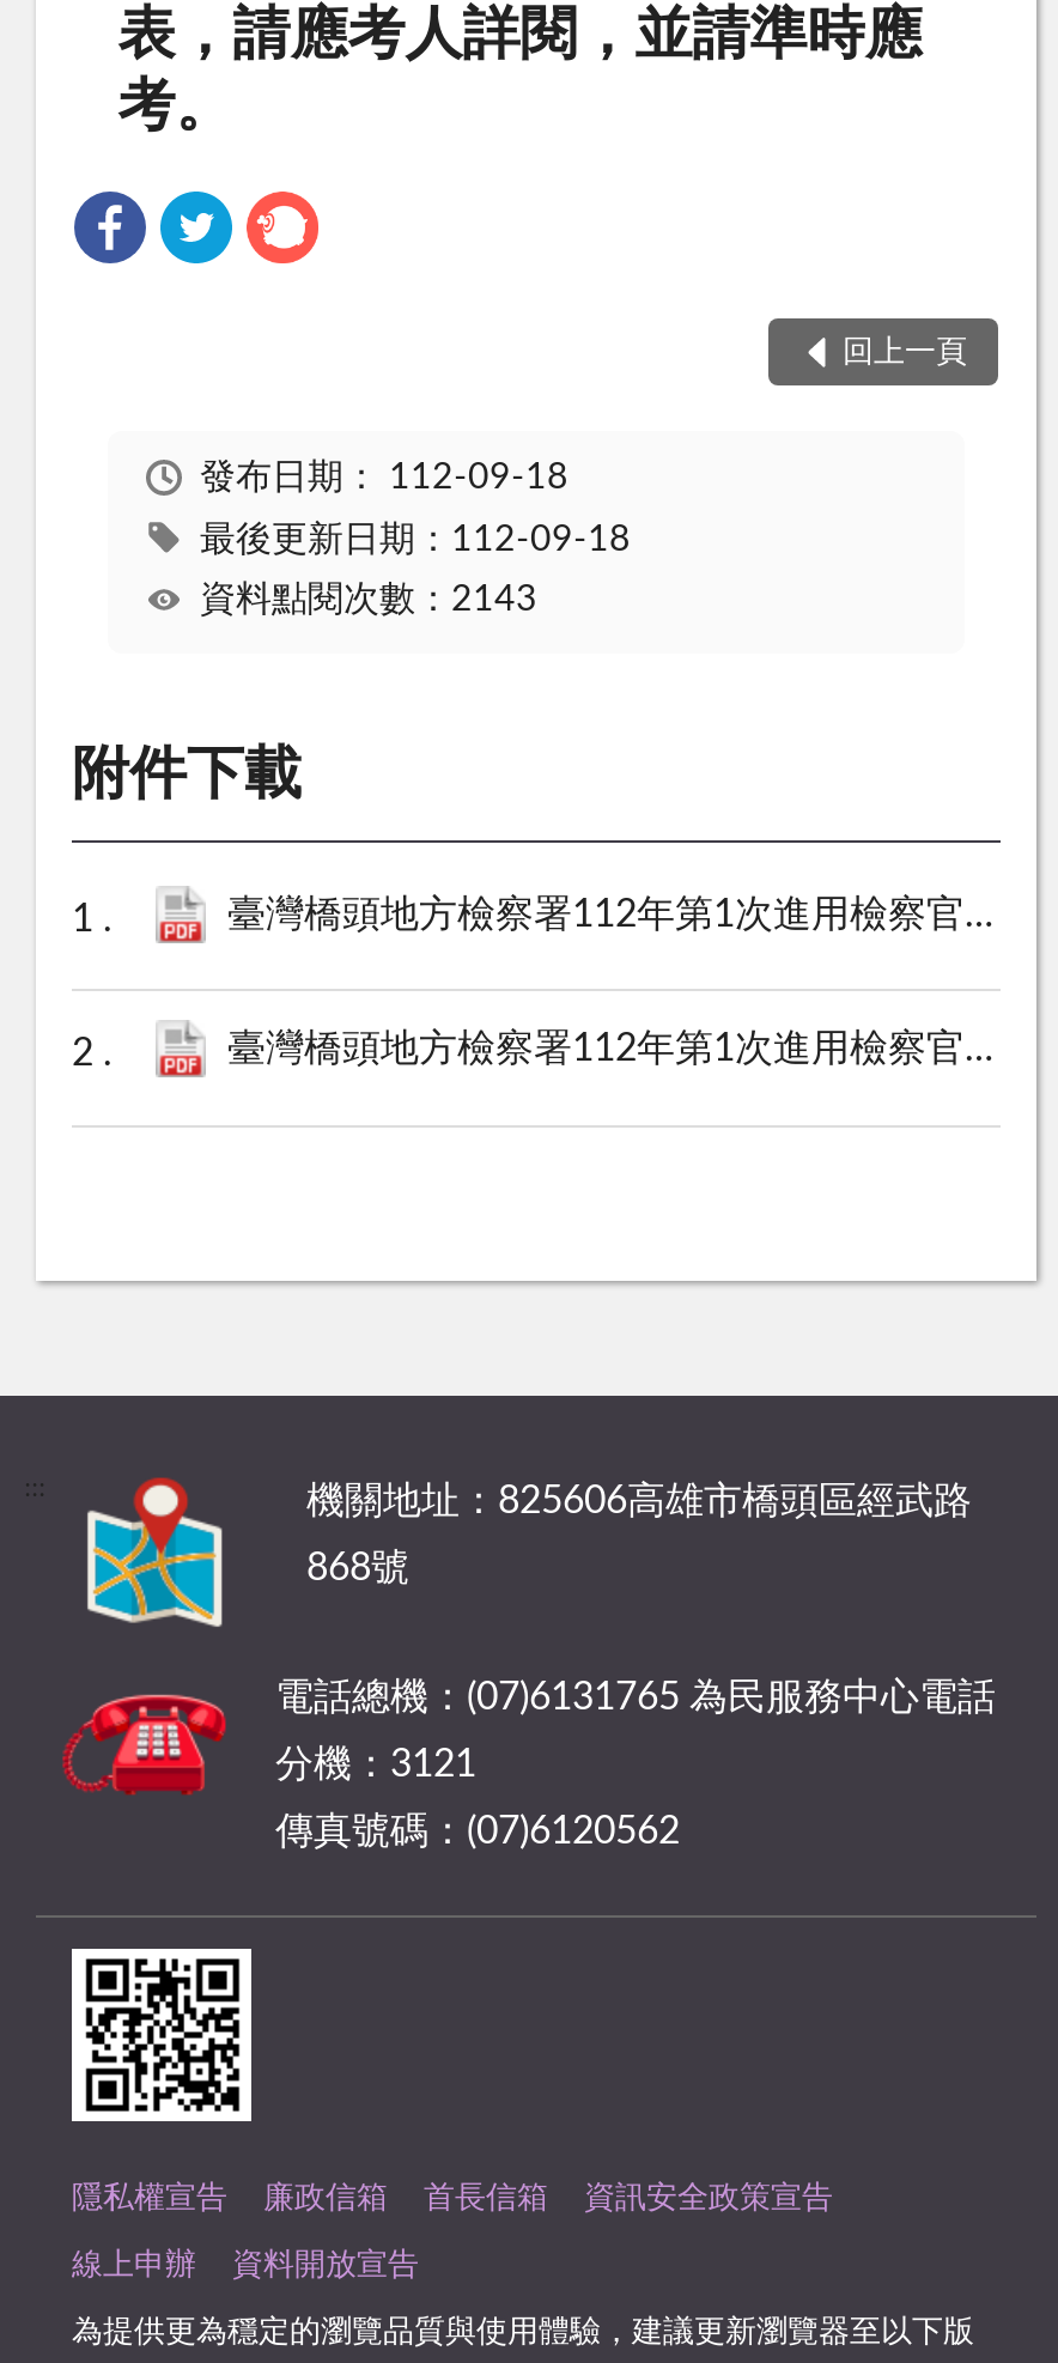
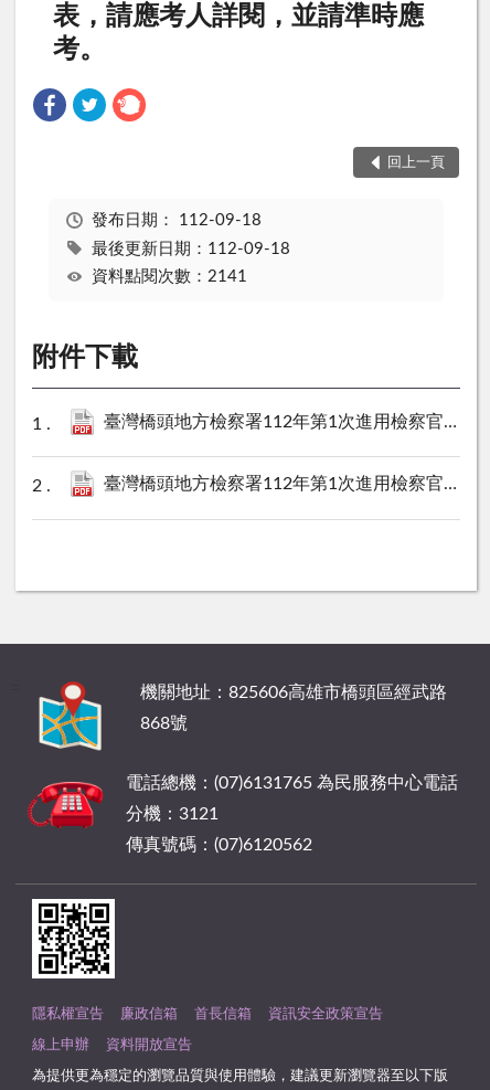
[200,582,537,618] 資料點閱次數：2143 -> [91,269,247,285] 資料點閱次數：2141

